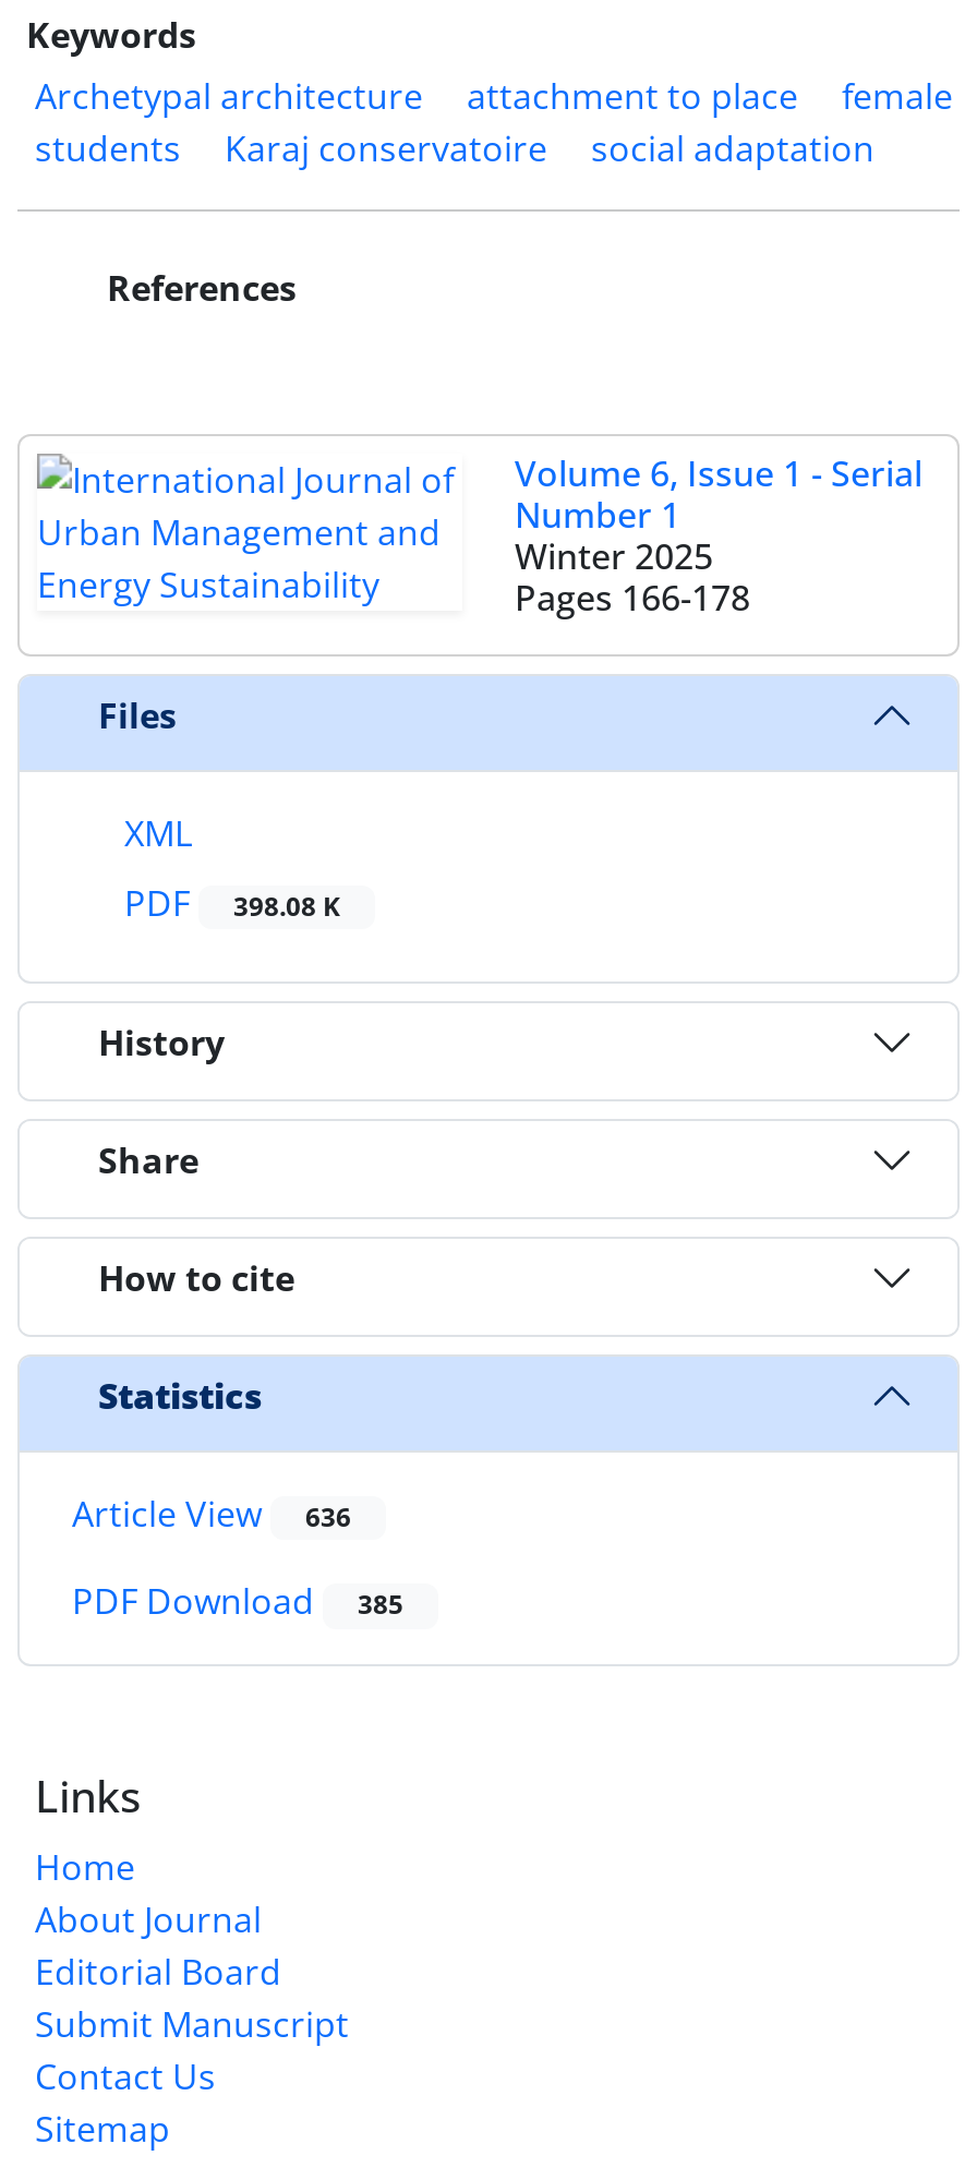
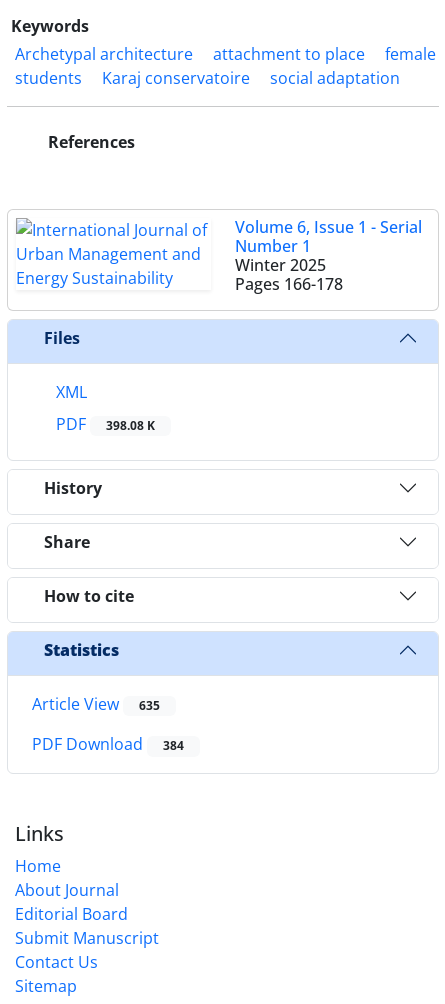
[72,1490,351,1538] Article View 636 -> [32,693,160,715] Article View 635
[72,1578,403,1626] PDF Download 385 -> [32,733,184,755] PDF Download 384

